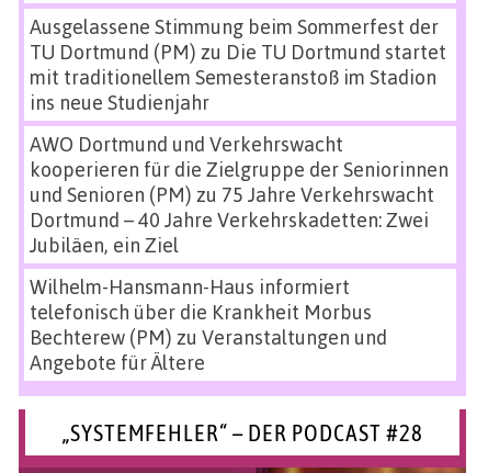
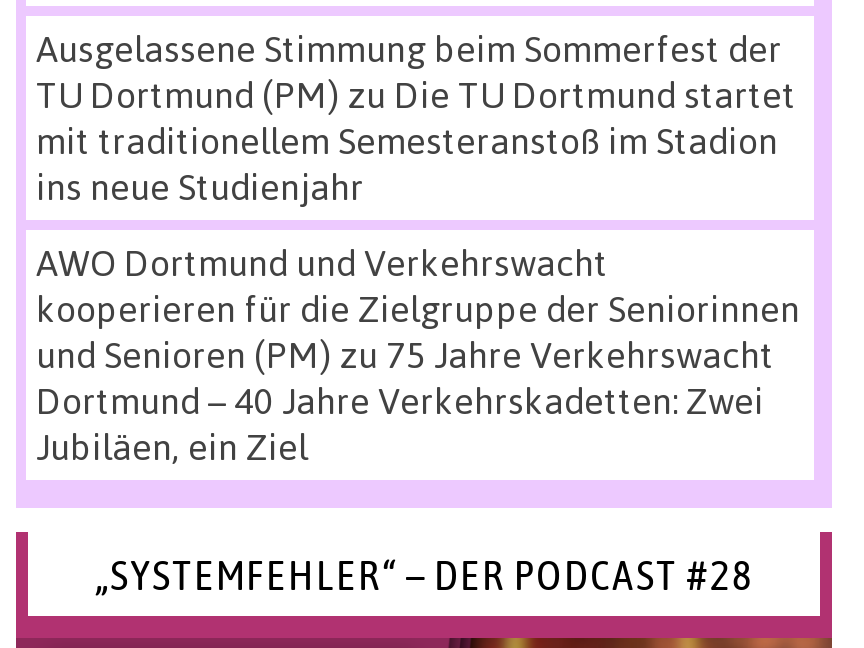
[30,274,387,374] Wilhelm-Hansmann-Haus informiert | telefonisch über die Krankheit Morbus | Bechterew (PM) zu Veranstaltungen und | Angebote für Ältere -> none

